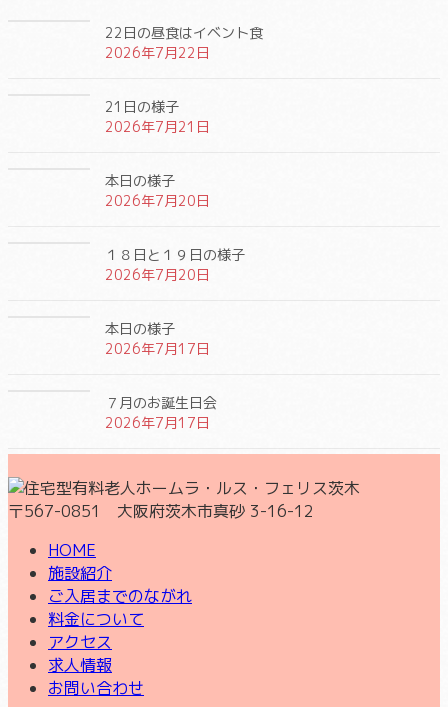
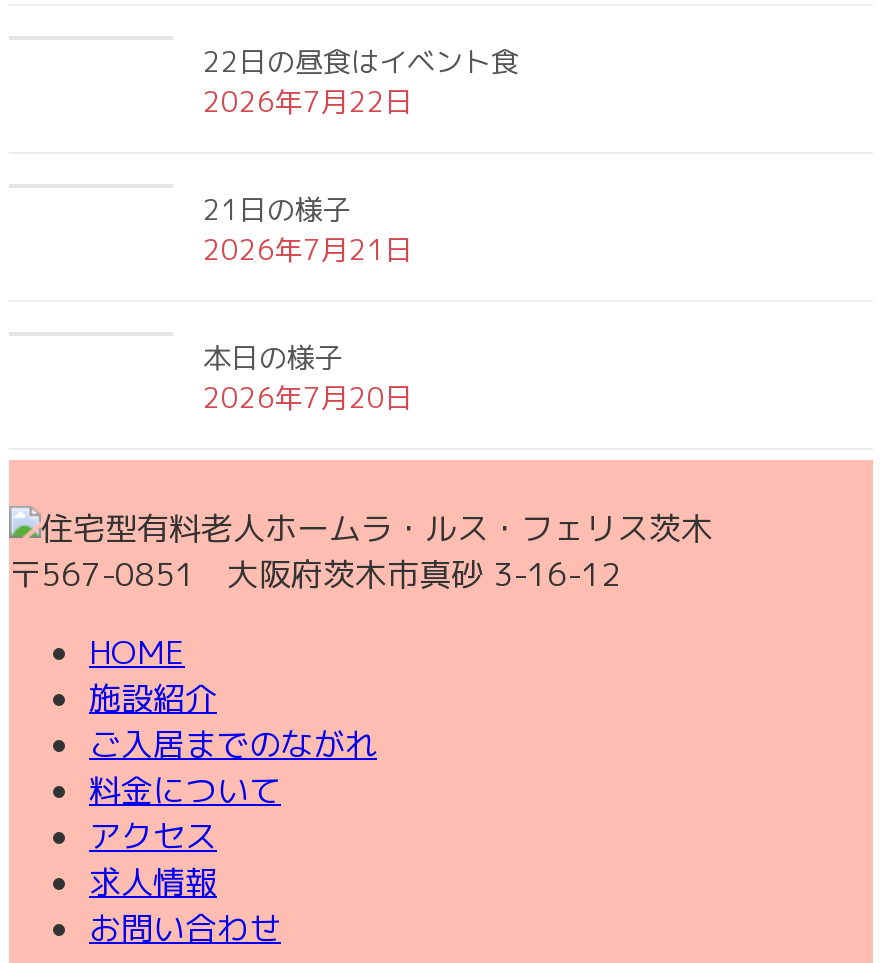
[105,245,245,432] １８日と１９日の様子 | 2026年7月20日 | 本日の様子 | 2026年7月17日 | ７月のお誕生日会 | 2026年7月17日 -> none

